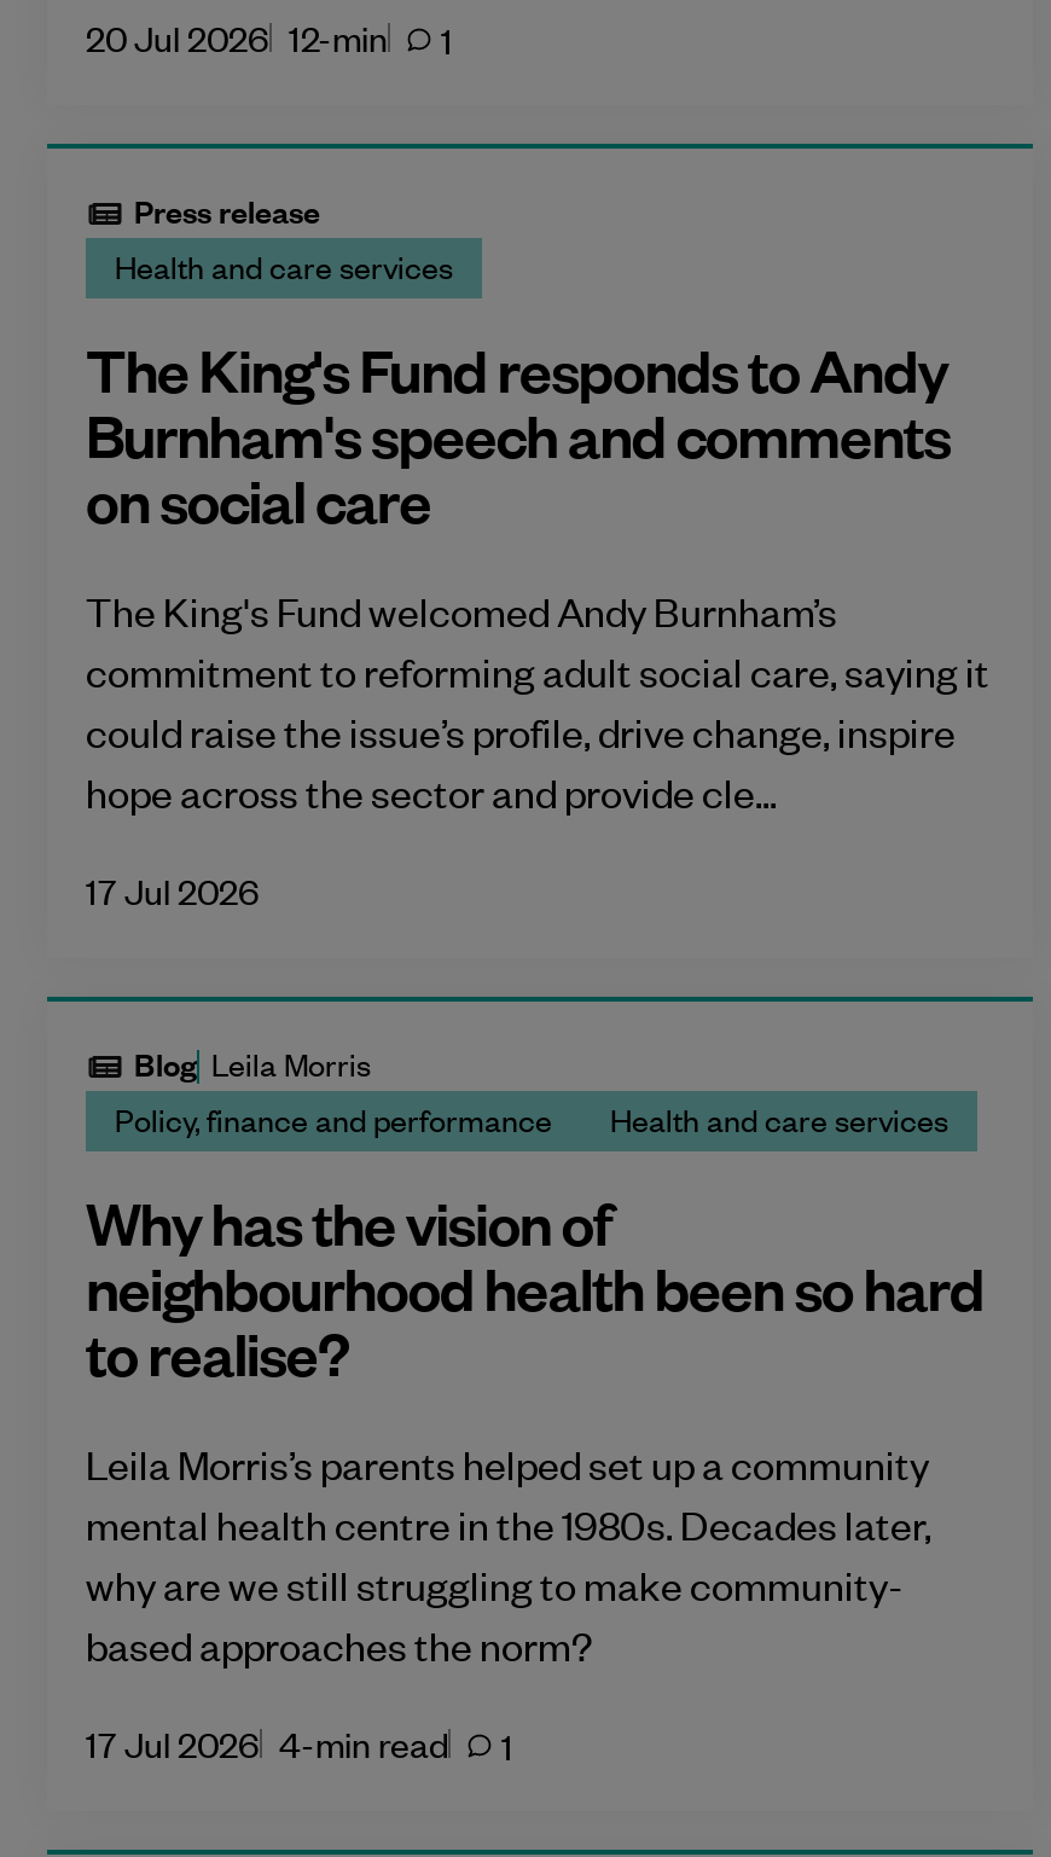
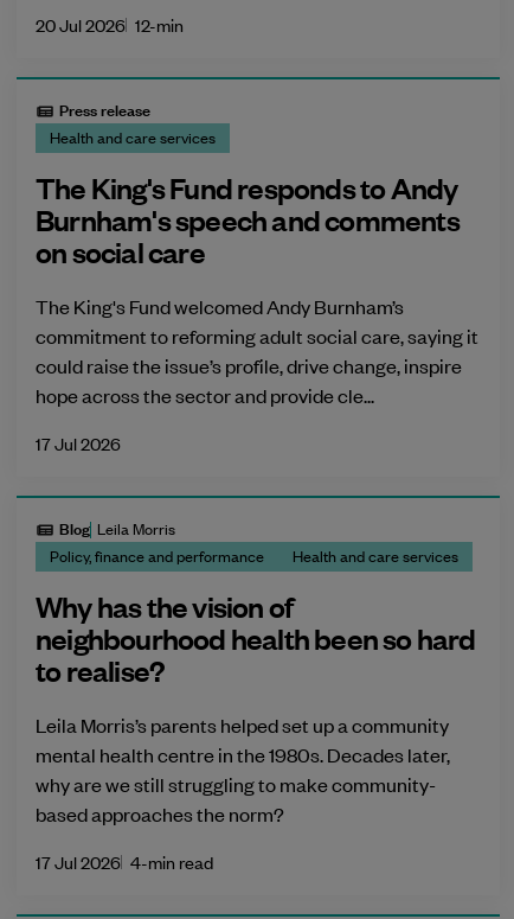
[441,16,453,64] 1 -> none
[501,1722,513,1770] 1 -> none

